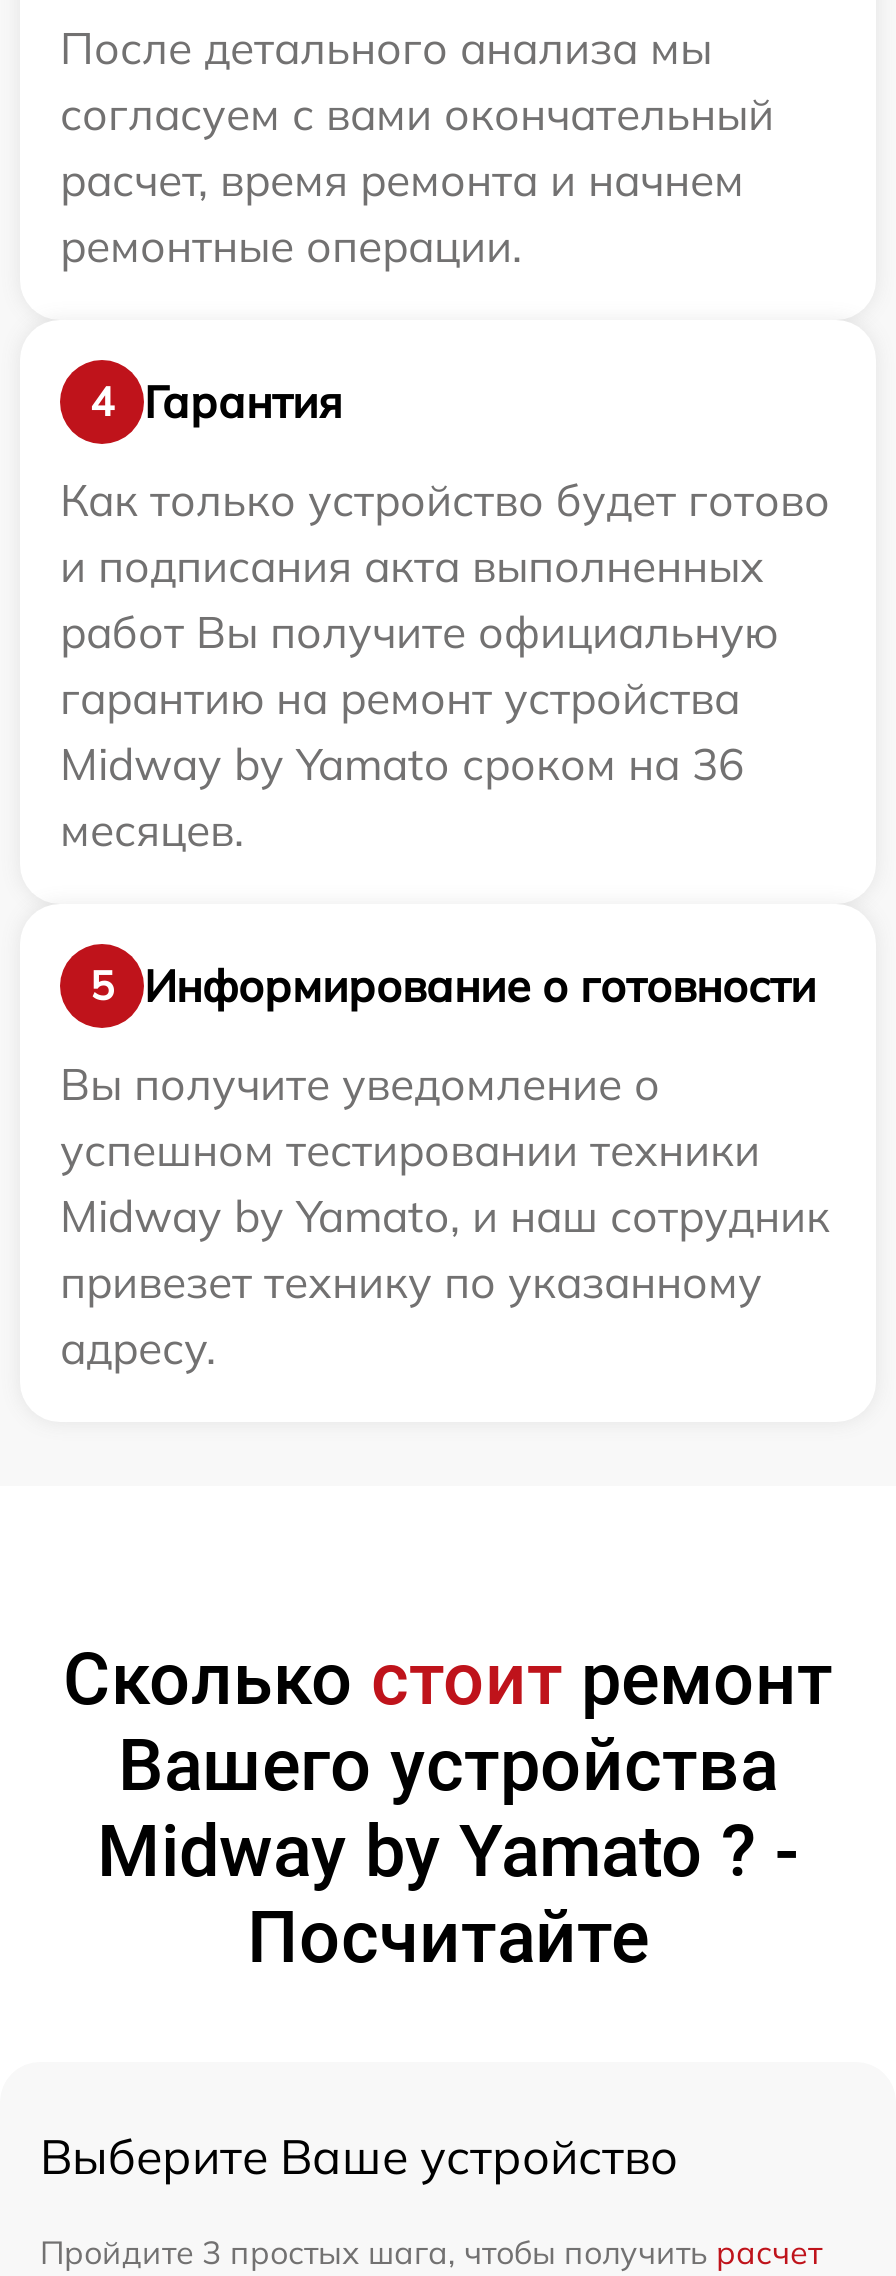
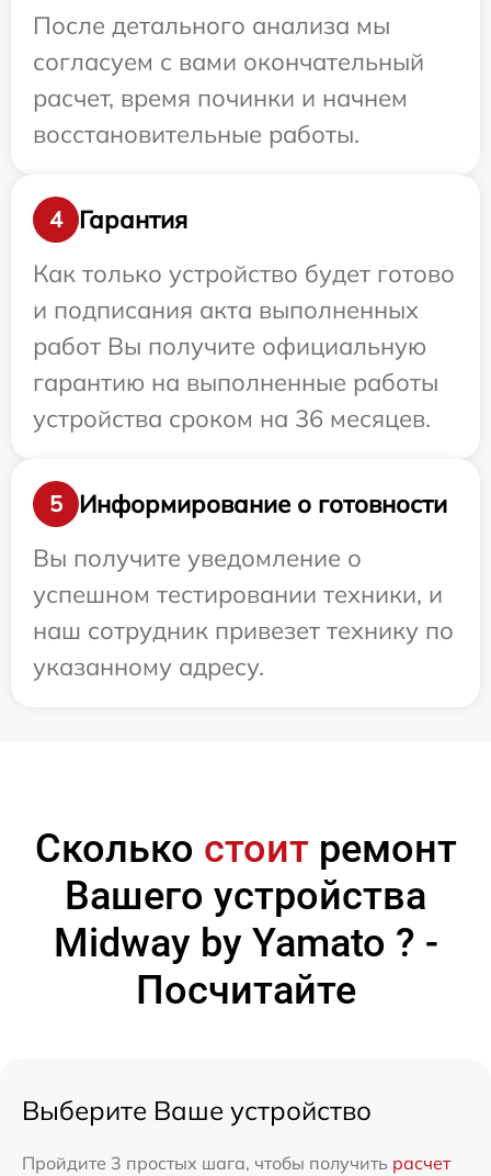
[60,152,744,274] расчет, время ремонта и начнем | ремонтные операции. -> [33,82,408,149] расчет, время починки и начнем | восстановительные работы.
[60,670,744,858] гарантию на ремонт устройства | Midway by Yamato сроком на 36 | месяцев. -> [33,367,438,434] гарантию на выполненные работы | устройства сроком на 36 месяцев.
[60,1122,830,1376] успешном тестировании техники | Midway by Yamato, и наш сотрудник | привезет технику по указанному | адресу. -> [33,579,454,682] успешном тестировании техники, и | наш сотрудник привезет технику по | указанному адресу.

